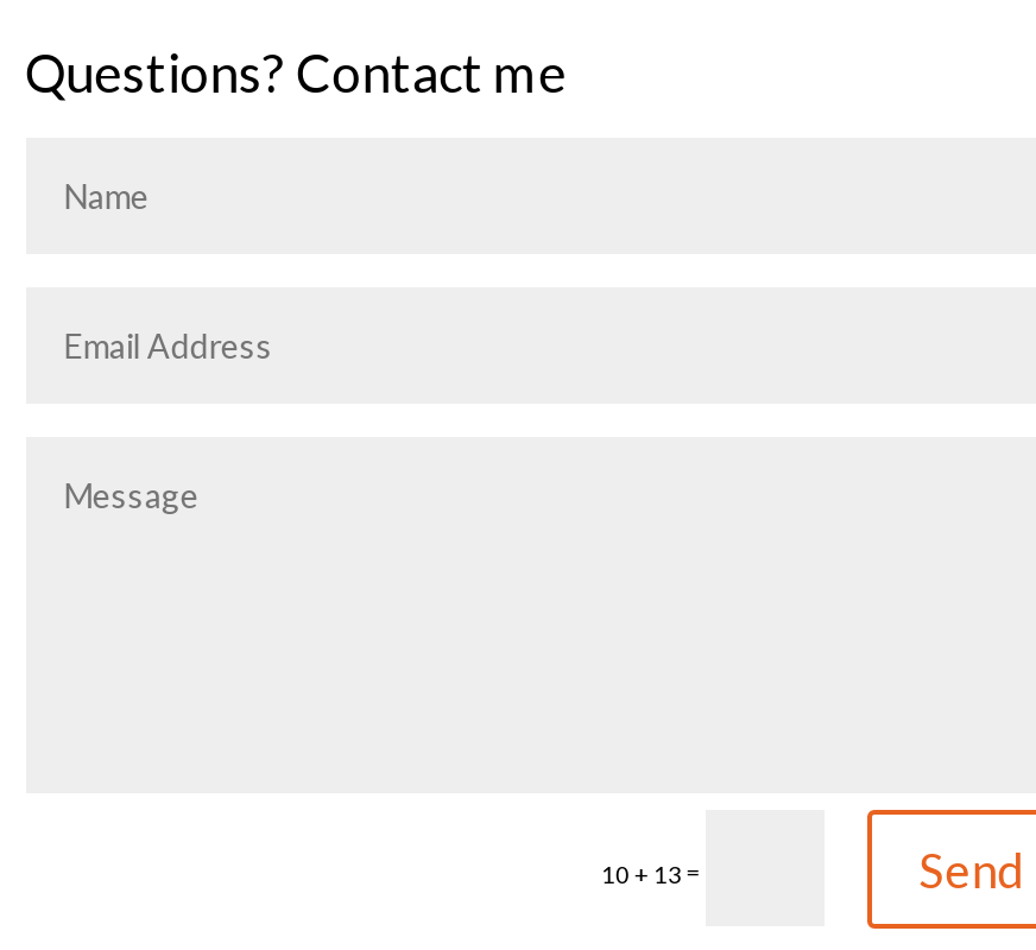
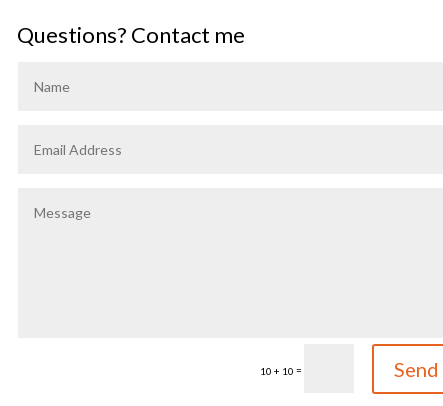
[601,856,705,887] 10 + 13 = -> [260,364,304,377] 10 + 10 =

